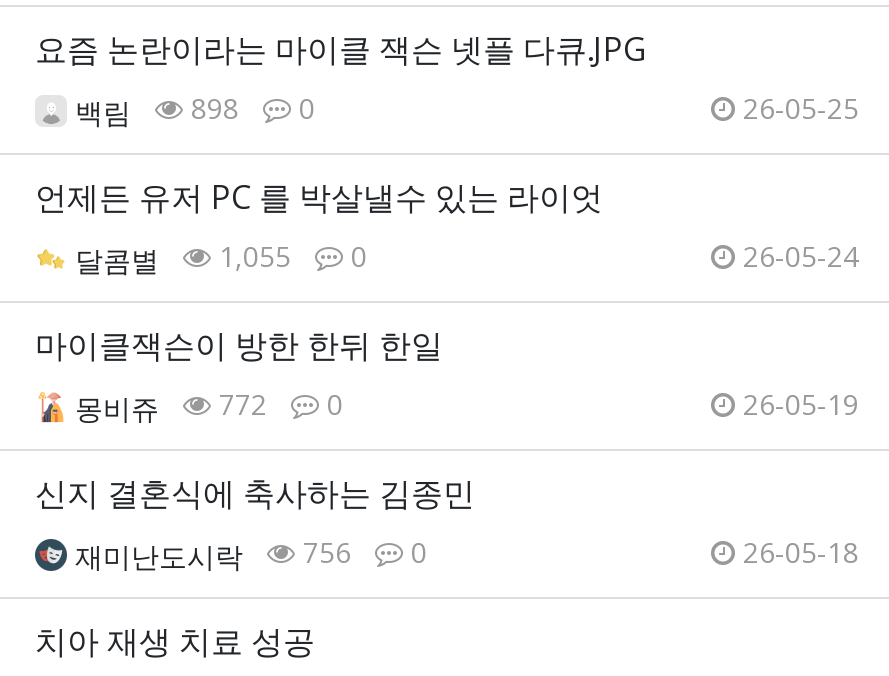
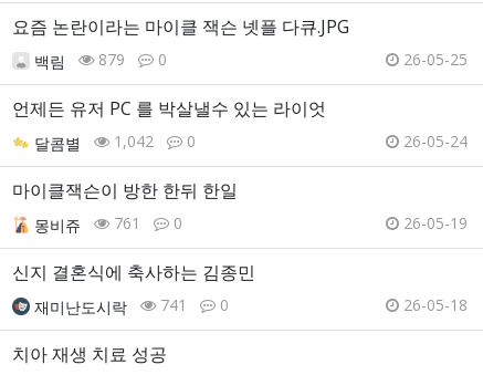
[75,90,315,130] 백림 898 0 -> [34,49,167,71] 백림 879 0
[75,238,367,278] 달콤별 1,055 0 -> [34,131,196,153] 달콤별 1,042 0
[75,386,343,426] 몽비쥬 772 0 -> [34,213,182,235] 몽비쥬 761 0
[75,534,427,574] 재미난도시락 756 0 -> [34,295,229,317] 재미난도시락 741 0

